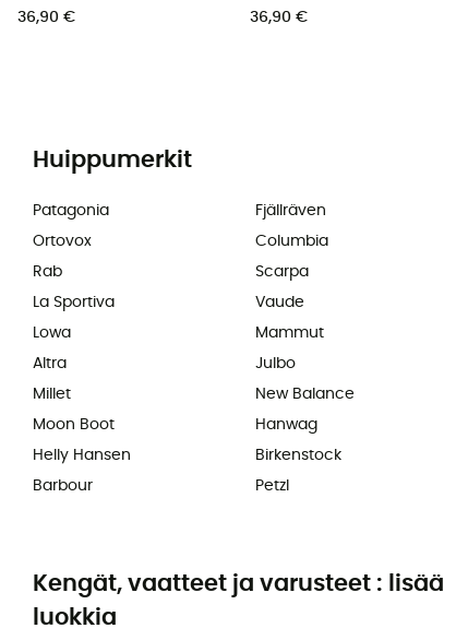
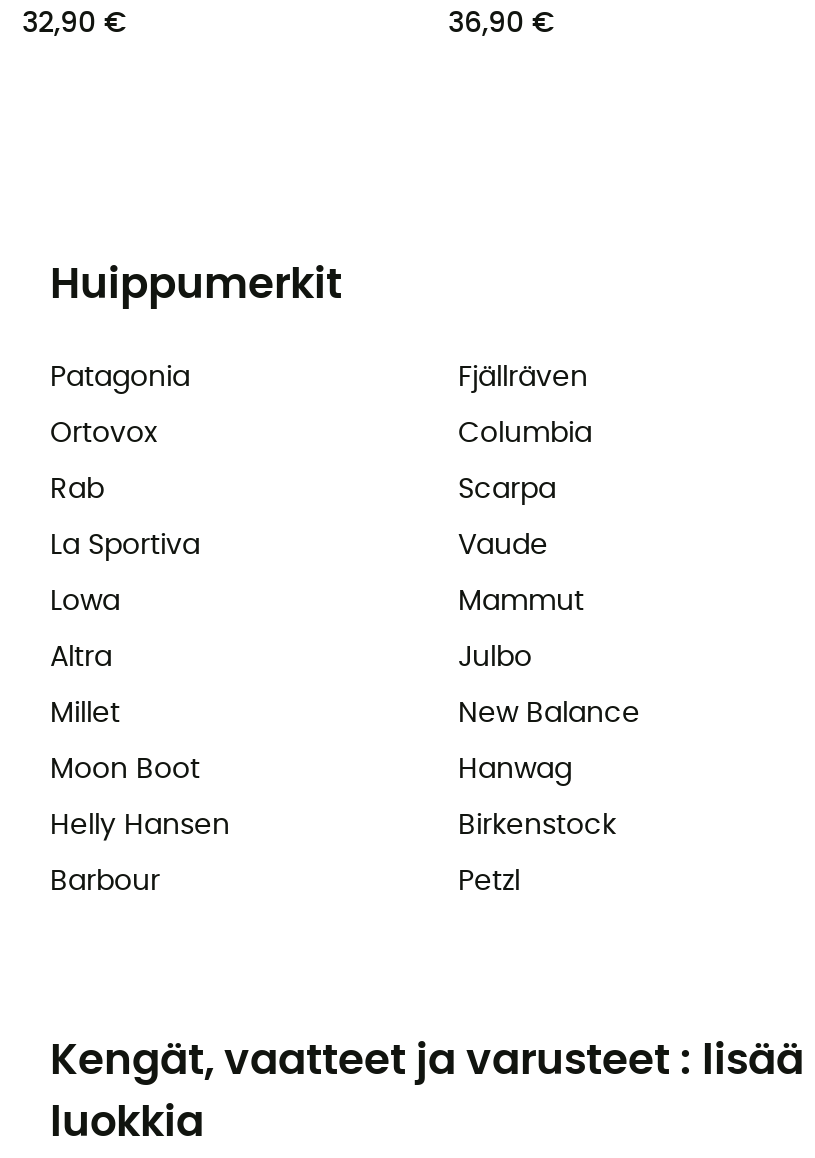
[17,10,75,25] 36,90 € -> [22,11,126,39] 32,90 €

